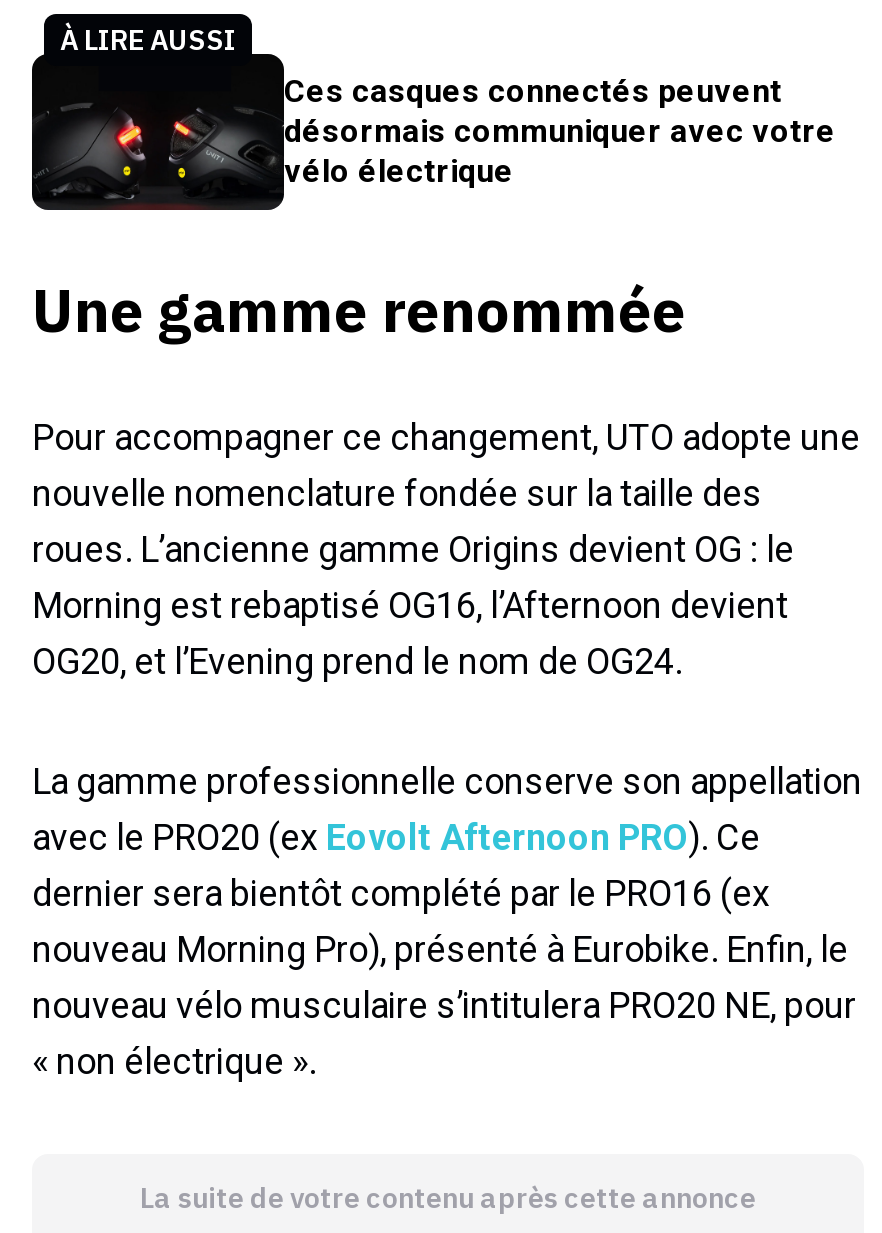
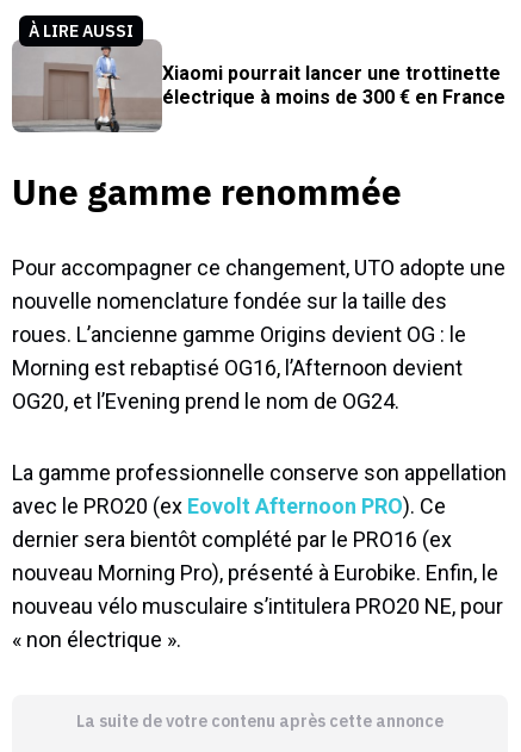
[32,53,836,211] [image] | Ces casques connectés peuvent | désormais communiquer avec votre | vélo électrique -> [13,41,506,132] [image] | Xiaomi pourrait lancer une trottinette | électrique à moins de 300 € en France

